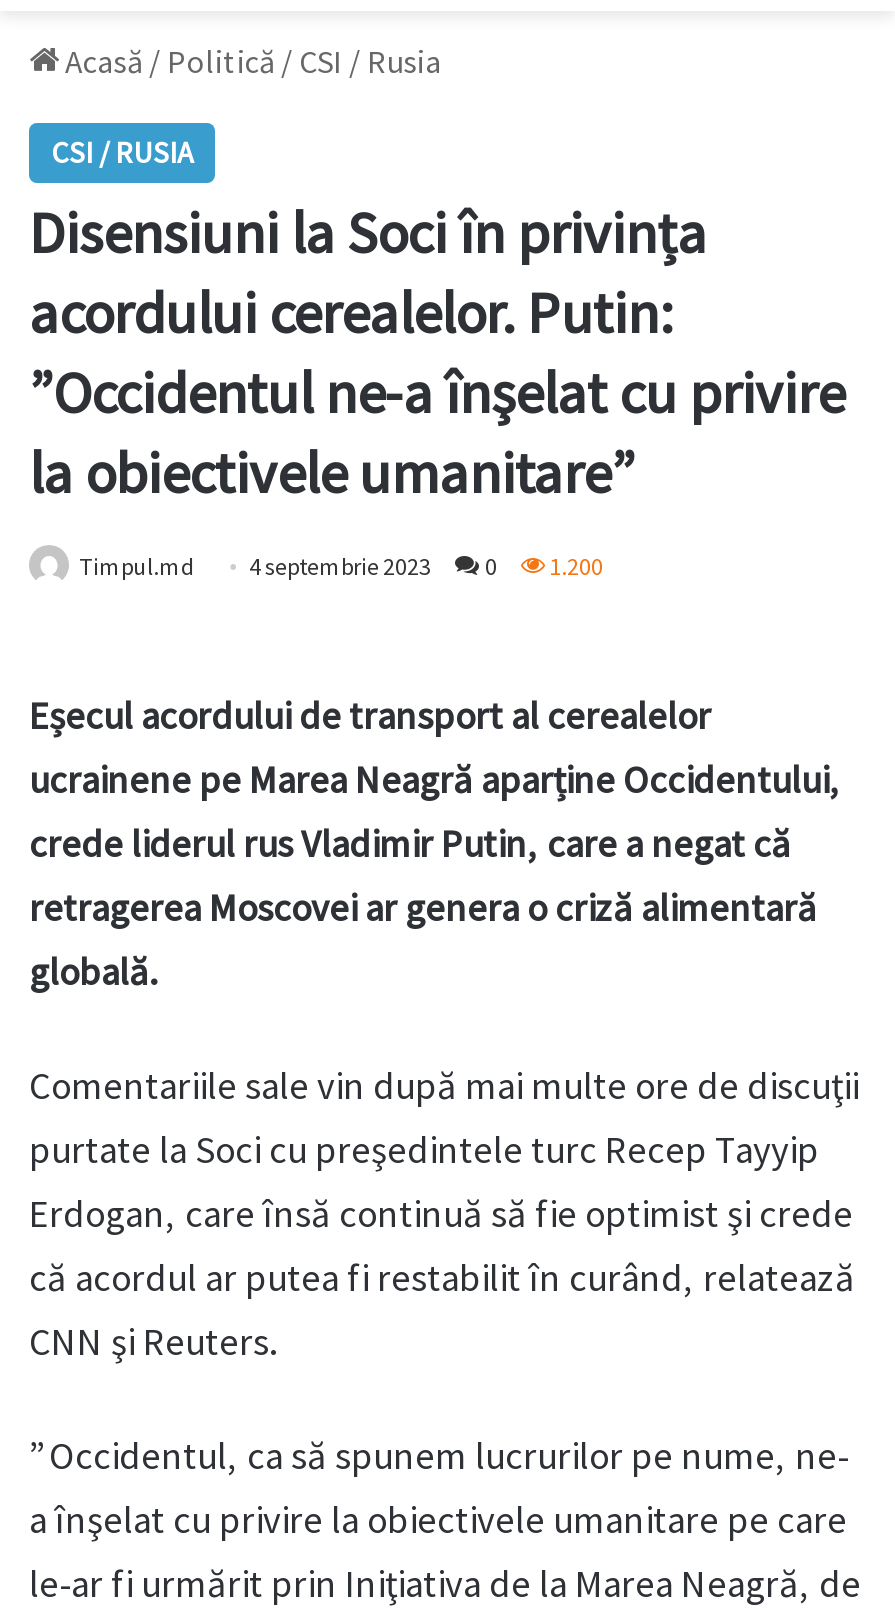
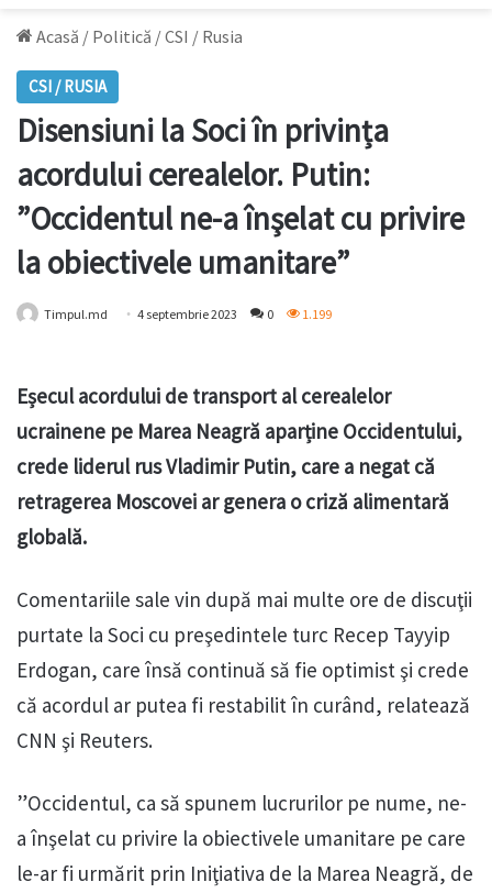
[79,552,603,582] Timpul.md 4 septembrie 2023 0 1.200 -> [44,306,332,323] Timpul.md 4 septembrie 2023 0 1.199

